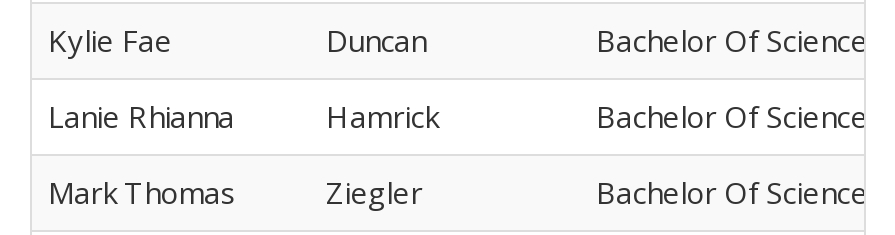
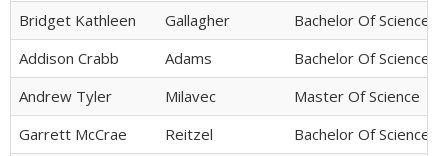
[48,19,426,59] Kylie Fae | Duncan -> [19,9,230,29] Bridget Kathleen | Gallagher
[48,95,438,135] Lanie Rhianna | Hamrick -> [19,47,212,67] Addison Crabb | Adams
[48,171,422,211] Mark Thomas | Ziegler -> [19,85,420,143] Andrew Tyler | Milavec | Master Of Science | Garrett McCrae | Reitzel

